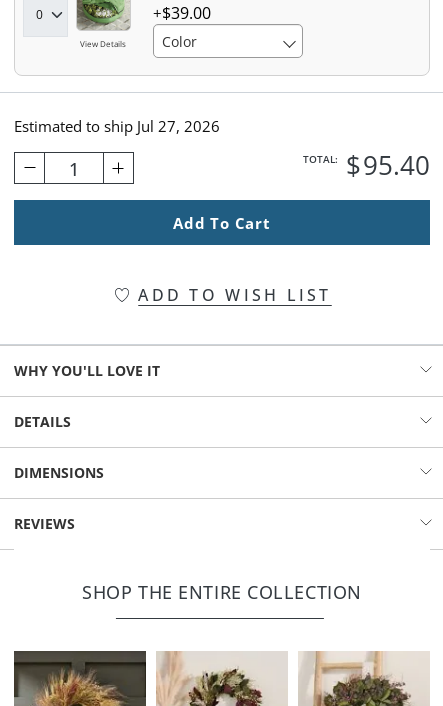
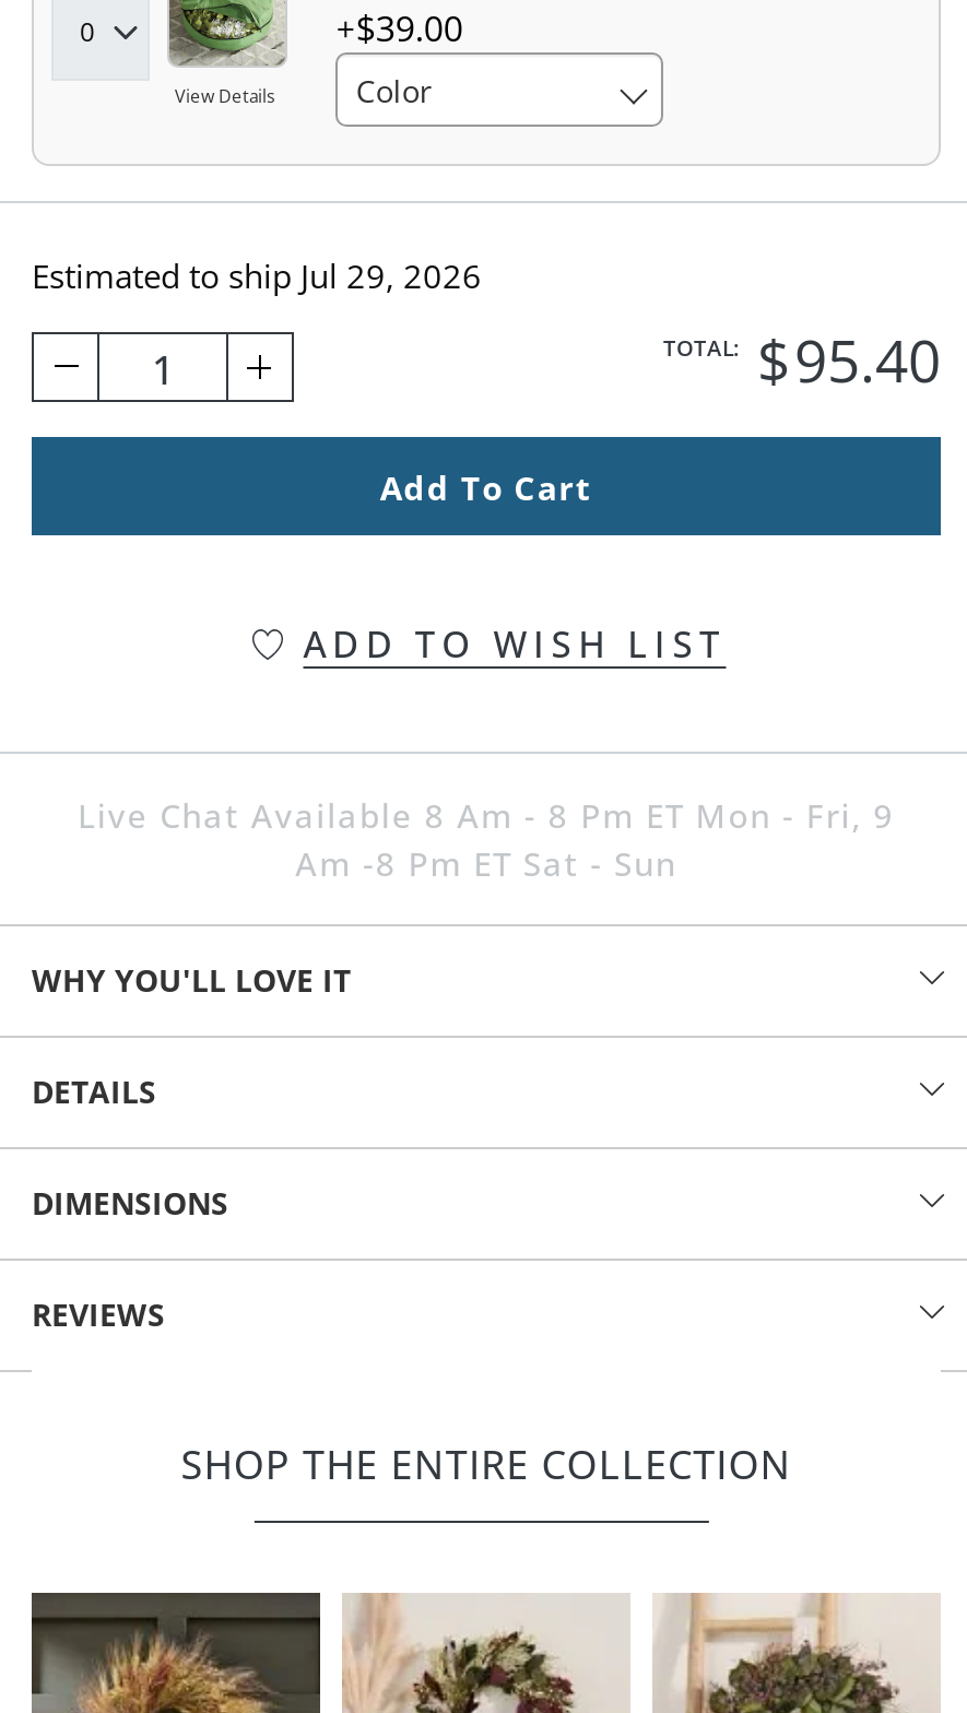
[14,116,220,136] Estimated to ship Jul 27, 2026 -> [32,253,482,297] Estimated to ship Jul 29, 2026
none -> [78,794,895,886] Live Chat Available 8 Am - 8 Pm ET Mon - Fri, 9 | Am -8 Pm ET Sat - Sun

